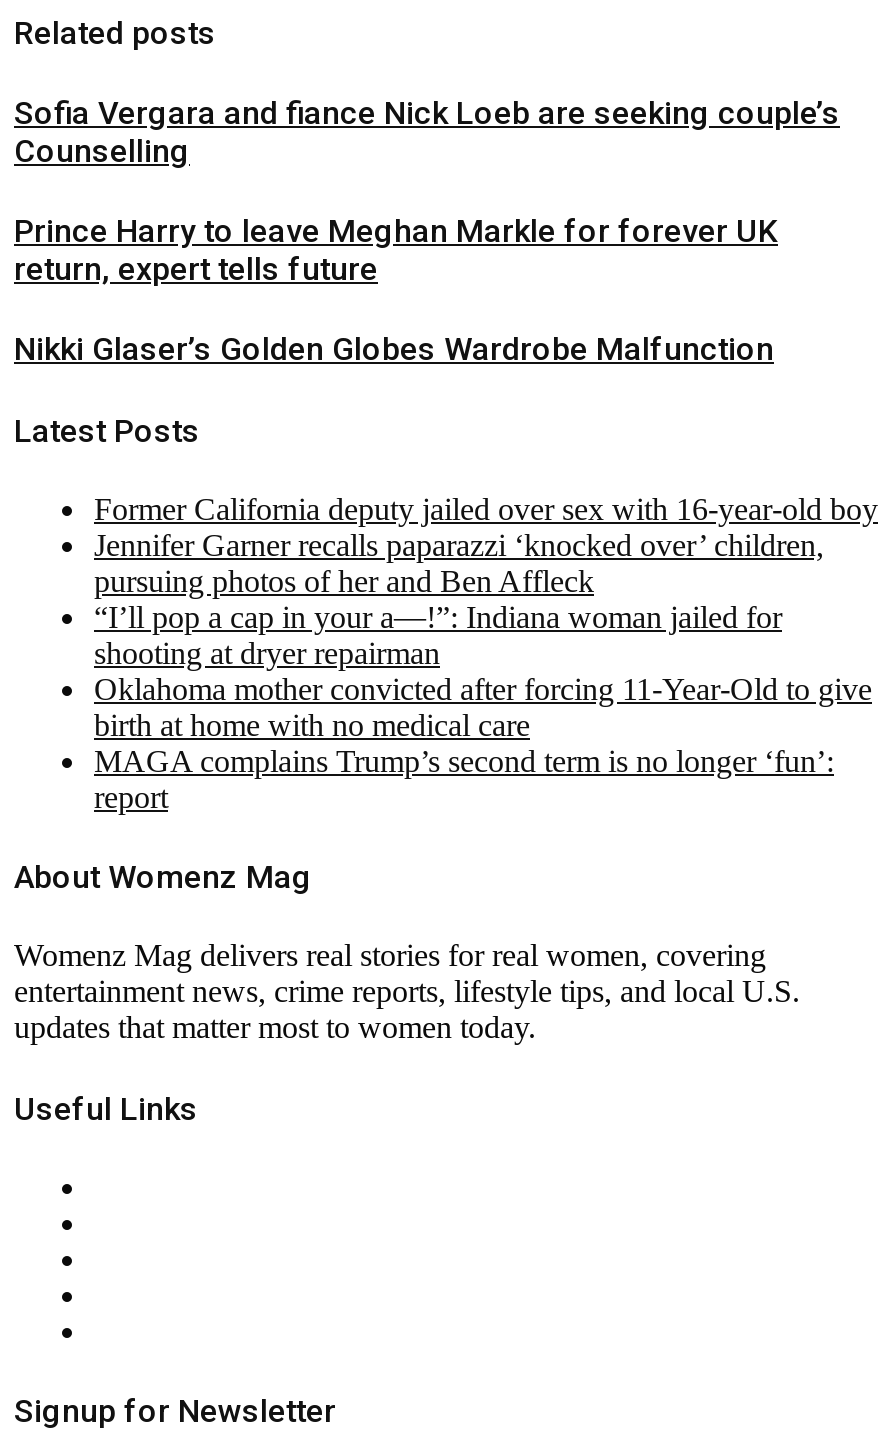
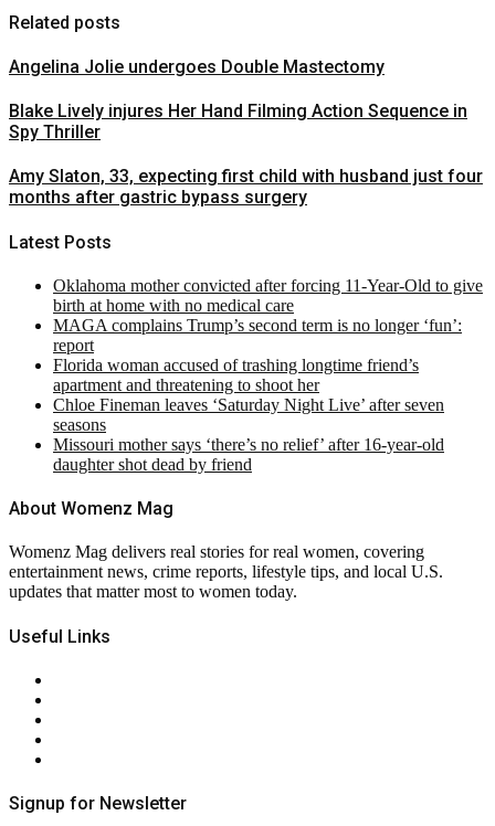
[14,94,840,170] Sofia Vergara and fiance Nick Loeb are seeking couple’s | Counselling -> [9,56,385,77] Angelina Jolie undergoes Double Mastectomy
[14,212,778,288] Prince Harry to leave Meghan Markle for forever UK | return, expert tells future -> [9,100,467,142] Blake Lively injures Her Hand Filming Action Sequence in | Spy Thriller
[14,331,774,369] Nikki Glaser’s Golden Globes Wardrobe Malfunction -> [9,166,483,208] Amy Slaton, 33, expecting first child with husband just four | months after gastric bypass surgery
[94,492,878,670] Former California deputy jailed over sex with 16-year-old boy | Jennifer Garner recalls paparazzi ‘knocked over’ children, | pursuing photos of her and Ben Affleck | “I’ll pop a cap in your a—!”: Indiana woman jailed for | shooting at dryer repairman -> none
moved [94,672,872,814] -> [53,276,483,354]: Oklahoma mother convicted after forcing 11-Year-Old to give | birth at home with no medical care | MAGA complains Trump’s second term is no longer ‘fun’: | report
none -> [53,355,444,474] Florida woman accused of trashing longtime friend’s | apartment and threatening to shoot her | Chloe Fineman leaves ‘Saturday Night Live’ after seven | seasons | Missouri mother says ‘there’s no relief’ after 16-year-old | daughter shot dead by friend

